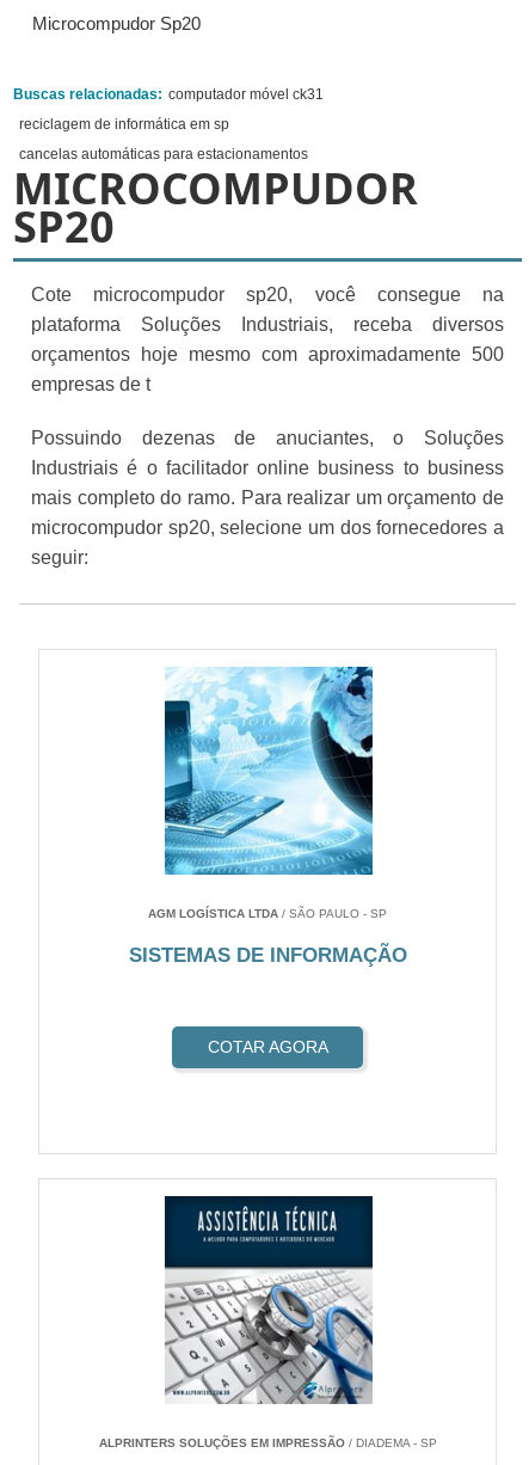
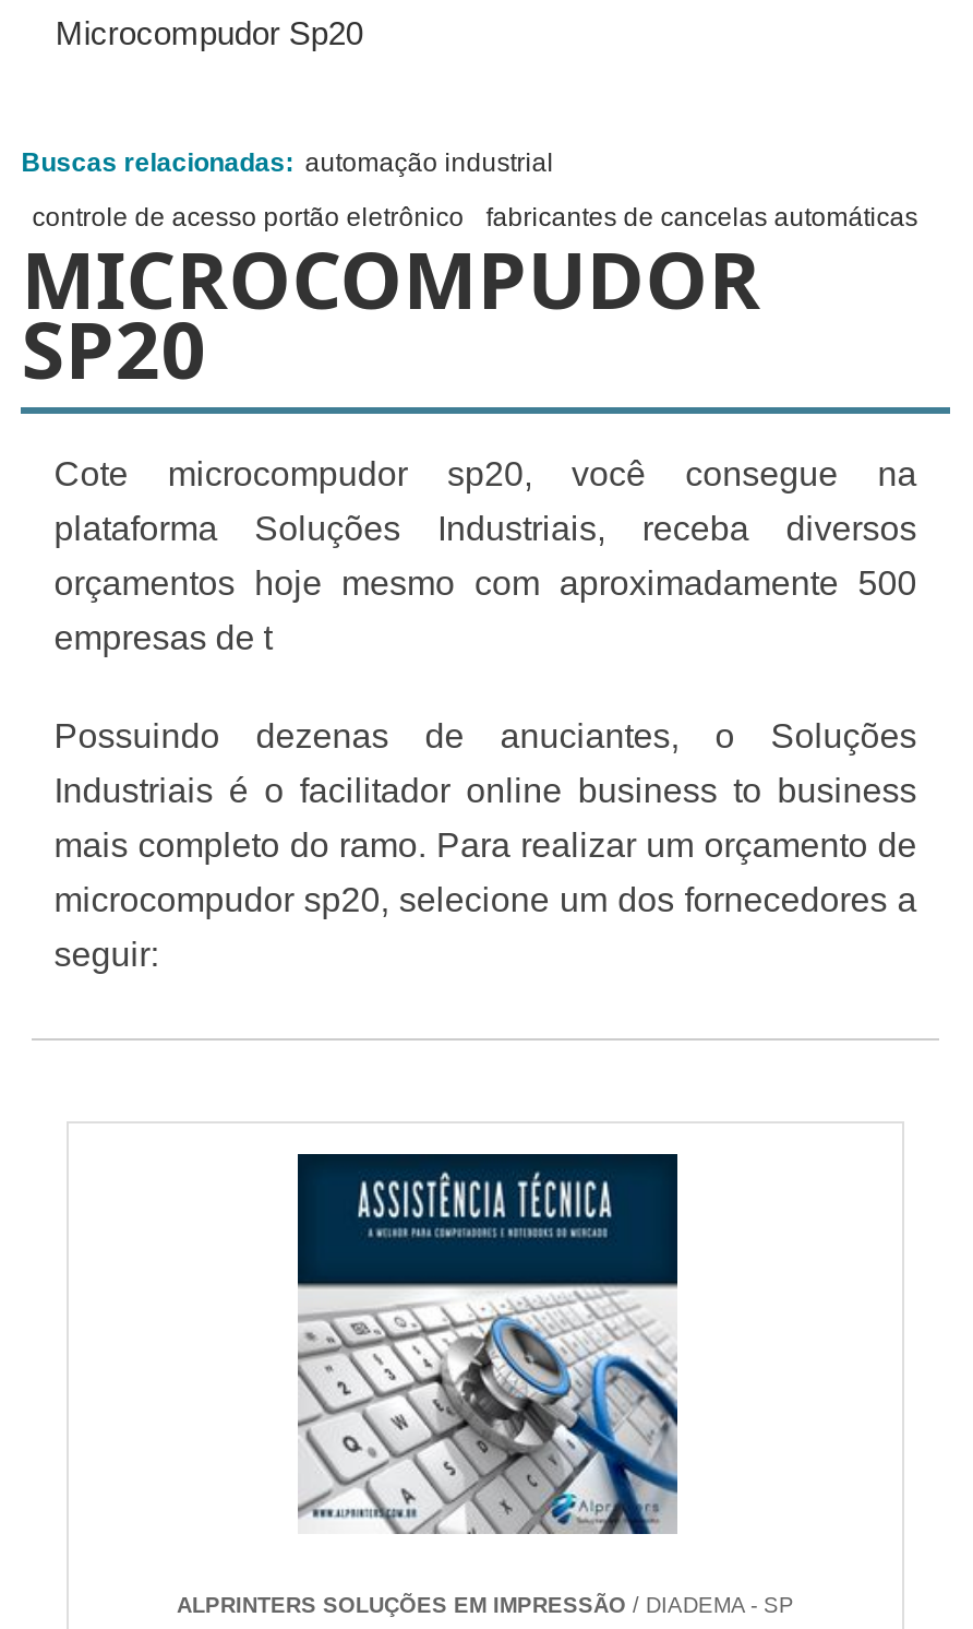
[13,86,324,163] Buscas relacionadas: computador móvel ck31 | reciclagem de informática em sp | cancelas automáticas para estacionamentos -> [21,147,918,233] Buscas relacionadas: automação industrial | controle de acesso portão eletrônico | fabricantes de cancelas automáticas
[128,701,407,967] [image] | AGM LOGÍSTICA LTDA / SÃO PAULO - SP | SISTEMAS DE INFORMAÇÃO -> none
[207,1037,328,1056] COTAR AGORA -> none

